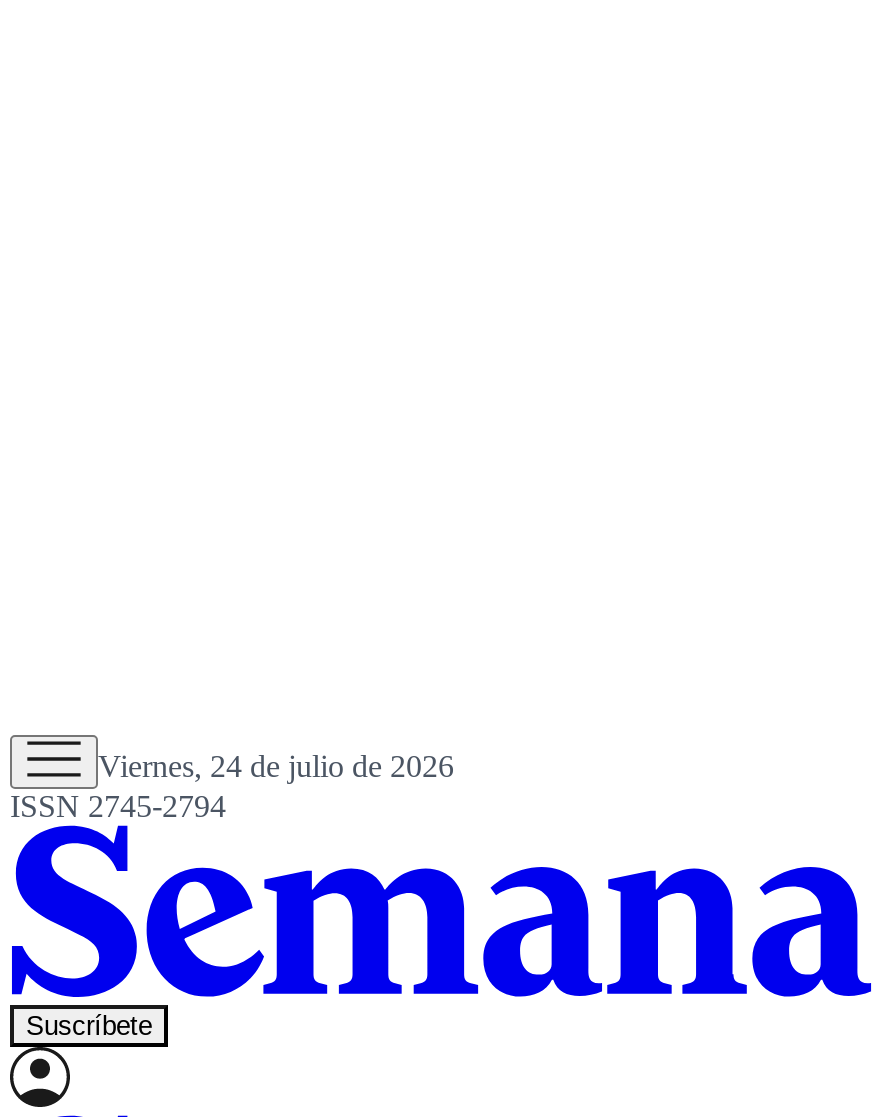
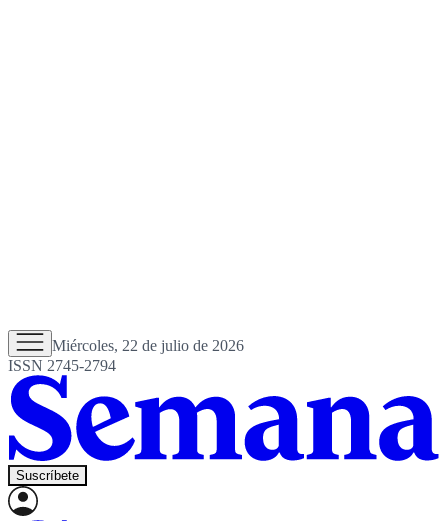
[98,749,454,783] Viernes, 24 de julio de 2026 -> [52,337,244,354] Miércoles, 22 de julio de 2026

